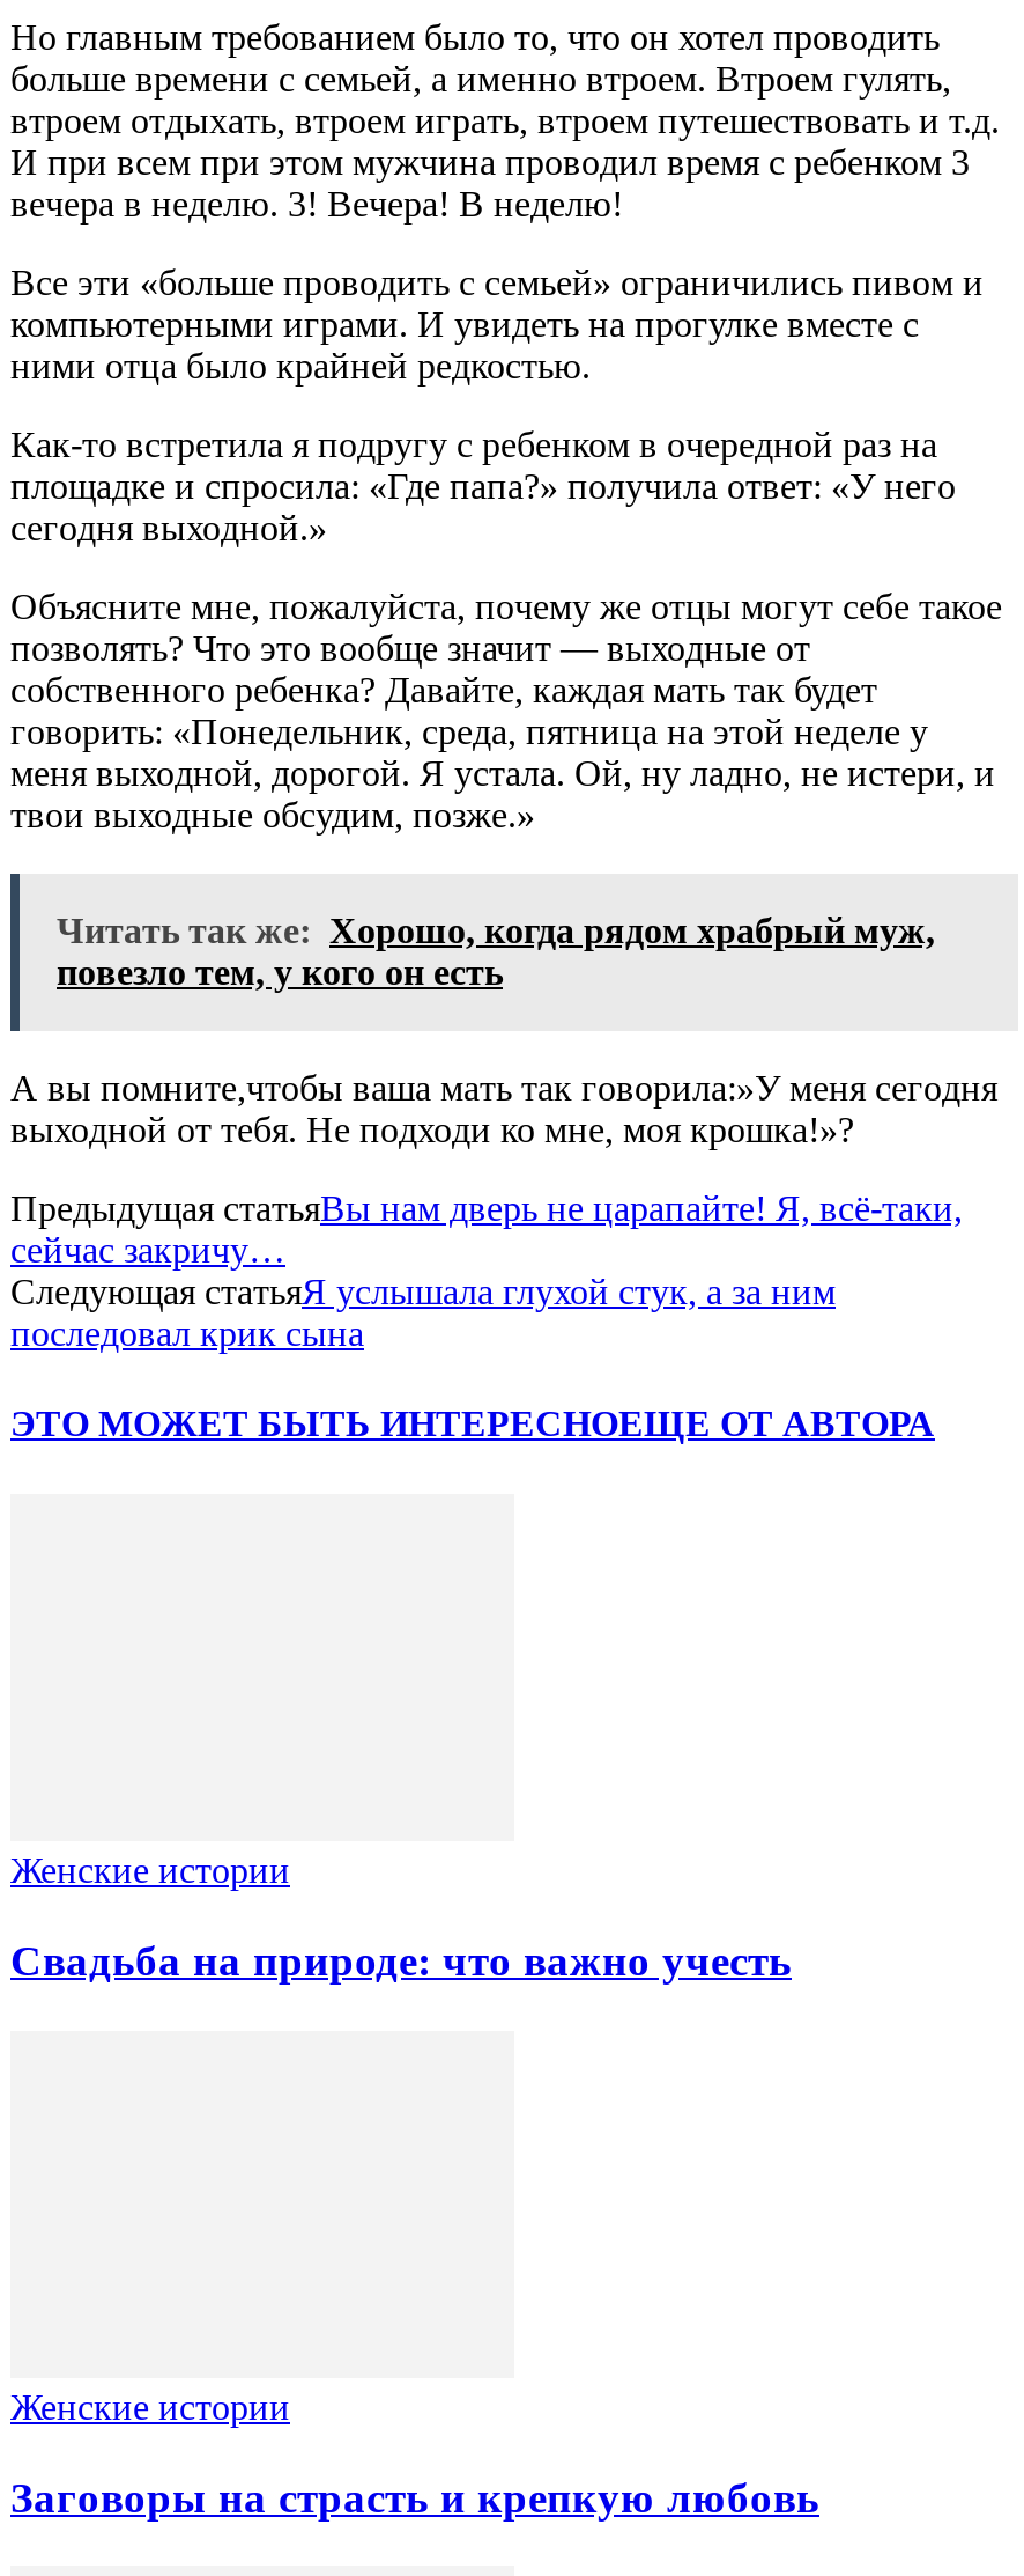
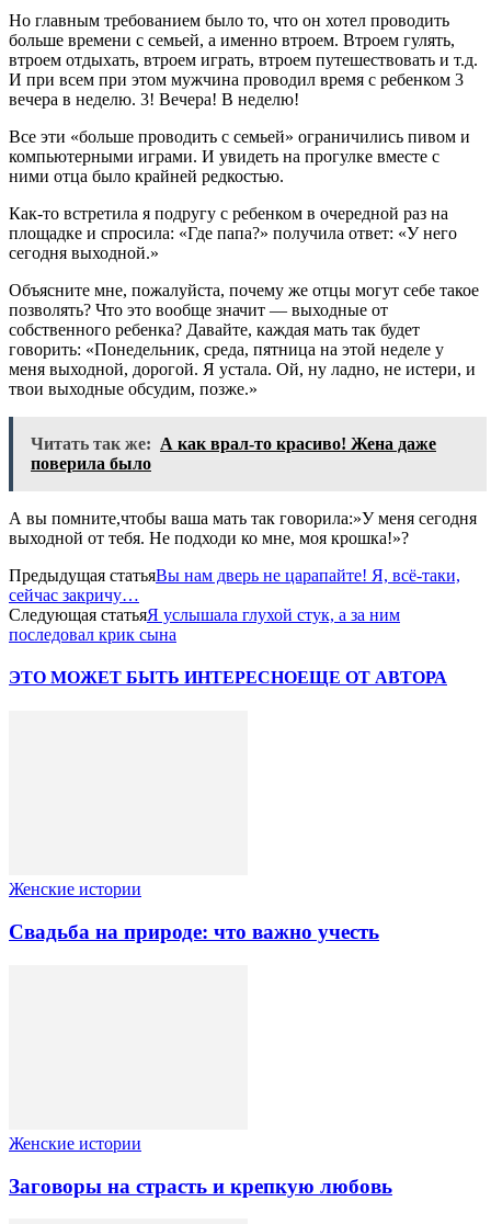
[57,910,935,991] Читать так же: Хорошо, когда рядом храбрый муж, | повезло тем, у кого он есть -> [31,434,436,472] Читать так же: А как врал-то красиво! Жена даже | поверила было

